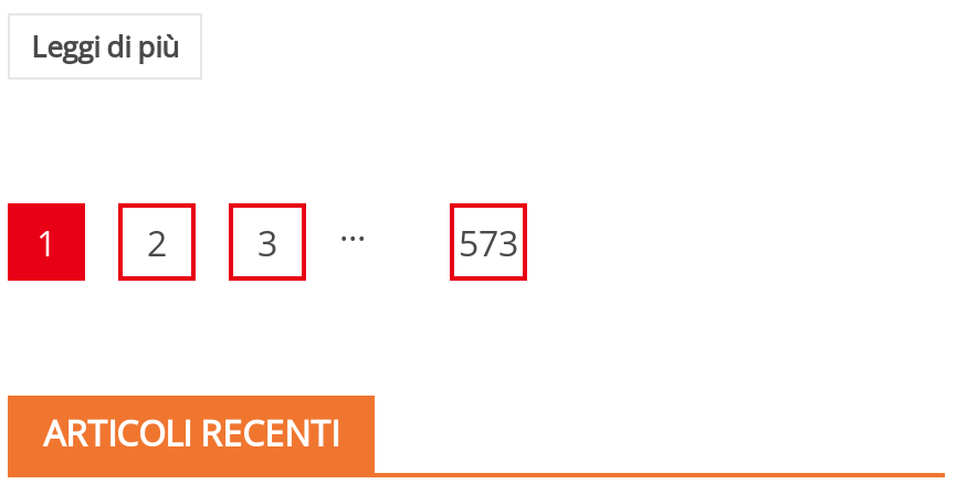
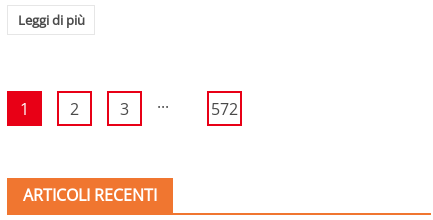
[459,218,518,267] 573 -> [211,98,238,120] 572

